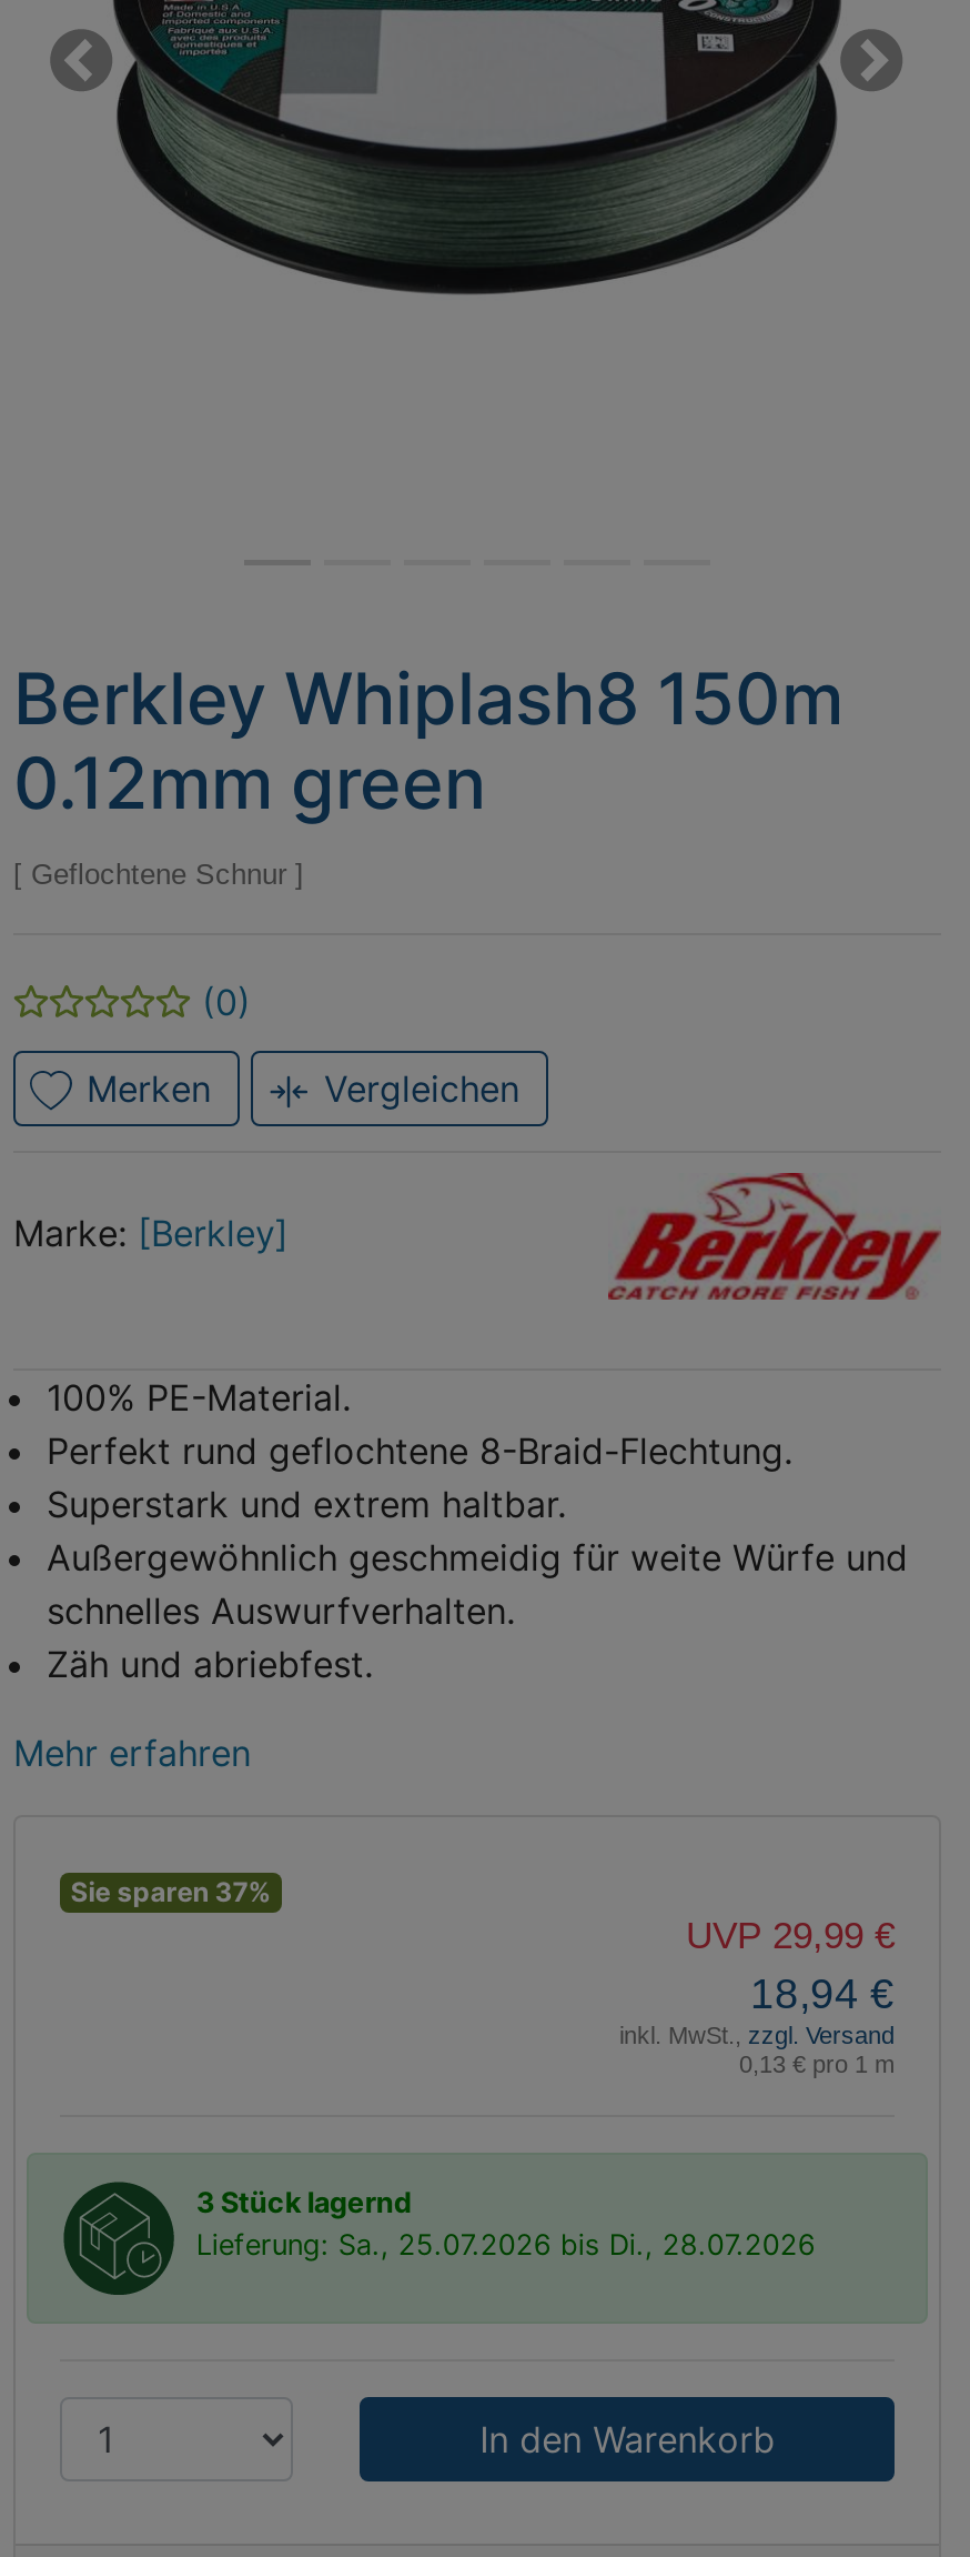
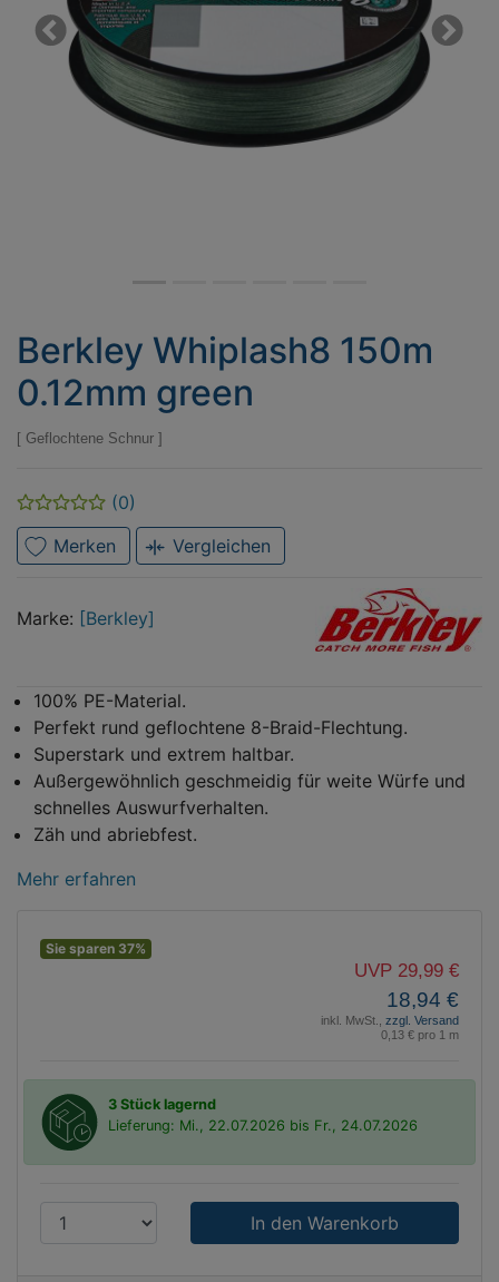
[196,2229,815,2262] Lieferung: Sa., 25.07.2026 bis Di., 28.07.2026 -> [108,1117,418,1134] Lieferung: Mi., 22.07.2026 bis Fr., 24.07.2026

